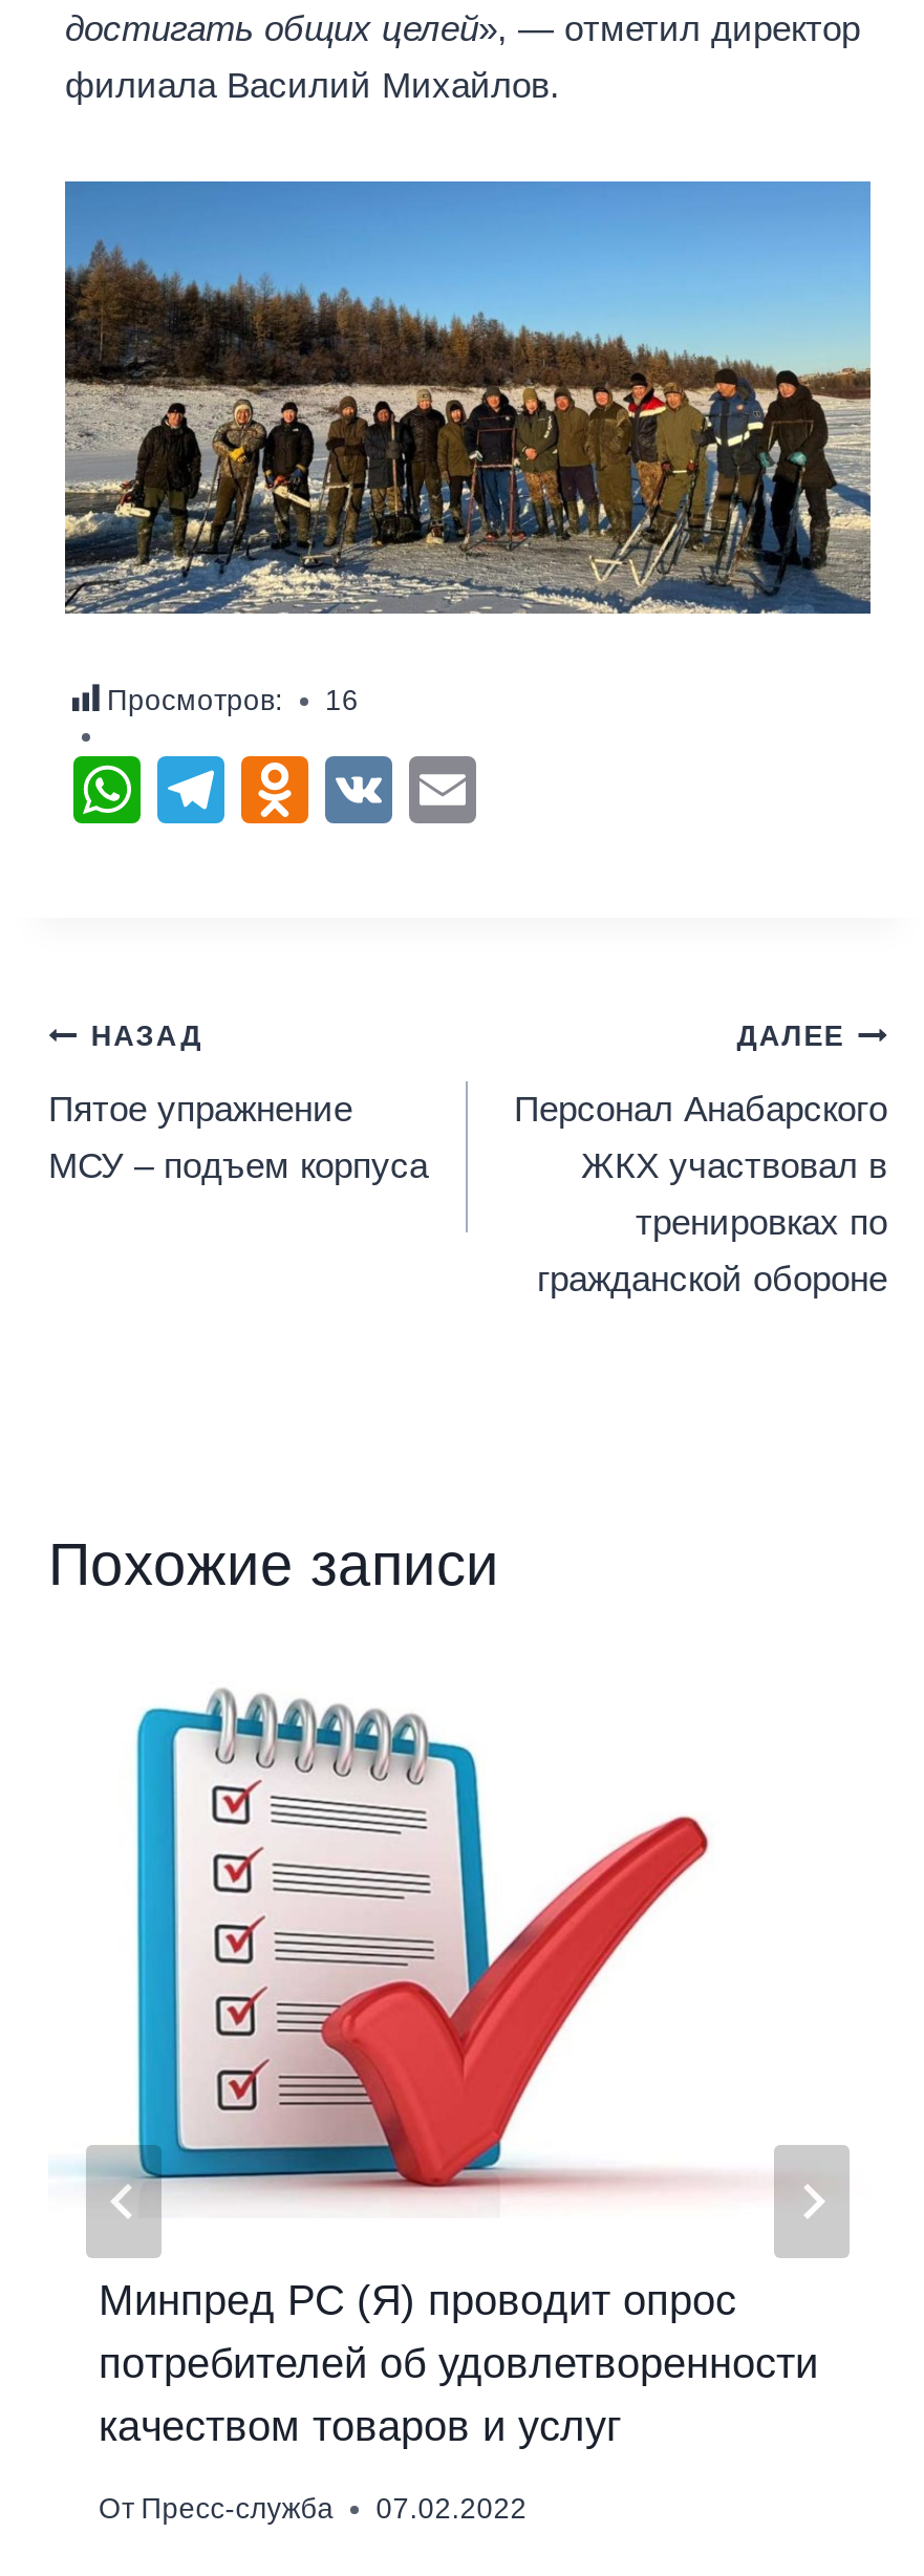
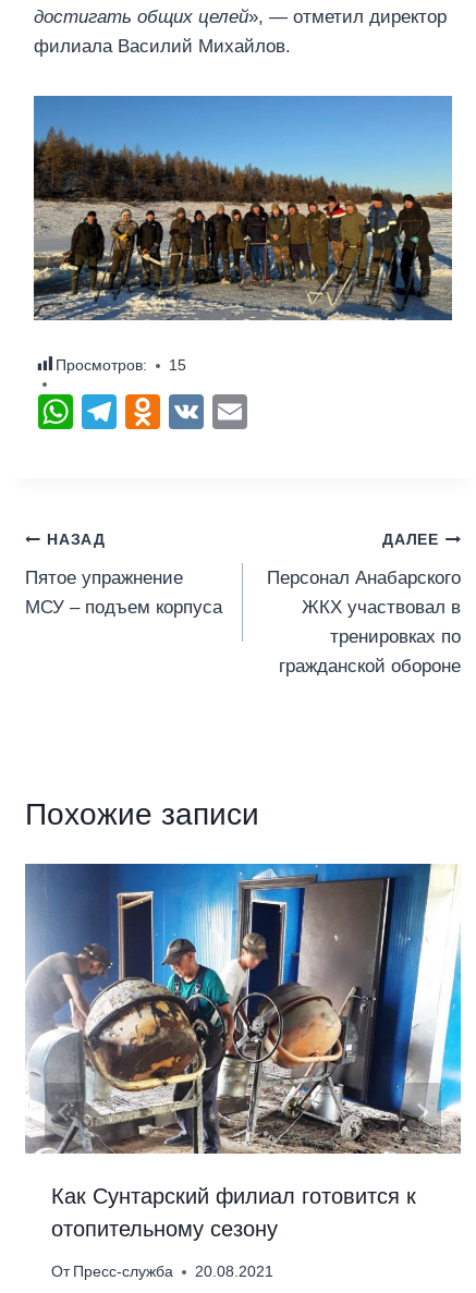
[107,686,359,717] Просмотров: 16 -> [56,358,186,374] Просмотров: 15
[48,1688,887,2450] [image] | Минпред РС (Я) проводит опрос | потребителей об удовлетворенности | качеством товаров и услуг -> [24,863,462,1241] [image] | Как Сунтарский филиал готовится к | отопительному сезону
[99,2493,527,2525] От Пресс-служба 07.02.2022 -> [51,1264,274,1280] От Пресс-служба 20.08.2021

